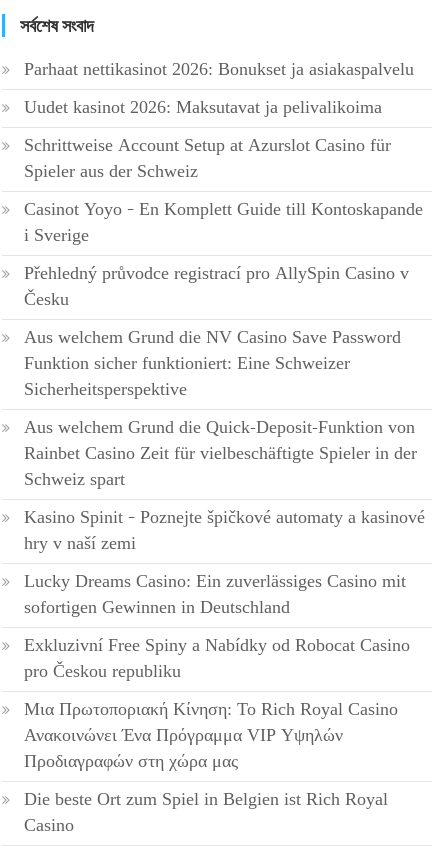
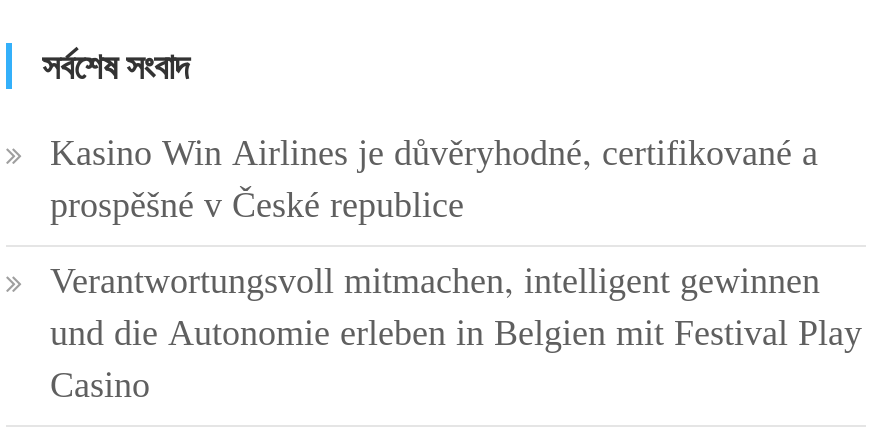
[24,59,425,810] Parhaat nettikasinot 2026: Bonukset ja asiakaspalvelu | Uudet kasinot 2026: Maksutavat ja pelivalikoima | Schrittweise Account Setup at Azurslot Casino für | Spieler aus der Schweiz | Casinot Yoyo – En Komplett Guide till Kontoskapande | i Sverige | Přehledný průvodce registrací pro AllySpin Casino v | Česku | Aus welchem Grund die NV Casino Save Password | Funktion sicher funktioniert: Eine Schweizer | Sicherheitsperspektive | Aus welchem Grund die Quick-Deposit-Funktion von | Rainbet Casino Zeit für vielbeschäftigte Spieler in der | Schweiz spart | Kasino Spinit – Poznejte špičkové automaty a kasinové | hry v naší zemi | Lucky Dreams Casino: Ein zuverlässiges Casino mit | sofortigen Gewinnen in Deutschland | Exkluzivní Free Spiny a Nabídky od Robocat Casino | pro Českou republiku | Μια Πρωτοποριακή Κίνηση: Το Rich Royal Casino | Ανακοινώνει Ένα Πρόγραμμα VIP Υψηλών | Προδιαγραφών στη χώρα μας | Die beste Ort zum Spiel in Belgien ist Rich Royal -> [50,133,862,355] Kasino Win Airlines je důvěryhodné, certifikované a | prospěšné v České republice | Verantwortungsvoll mitmachen, intelligent gewinnen | und die Autonomie erleben in Belgien mit Festival Play

